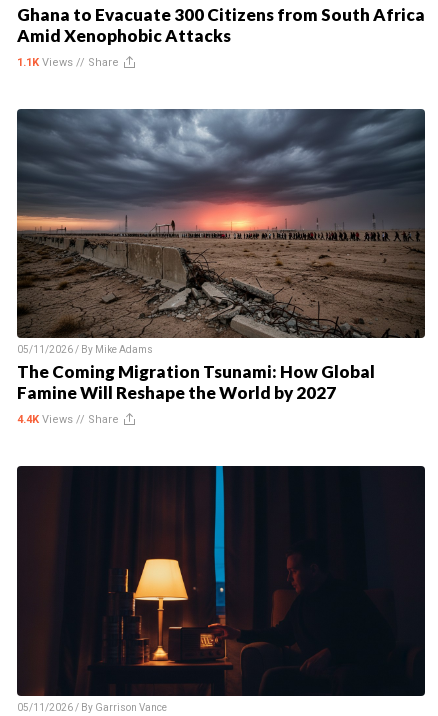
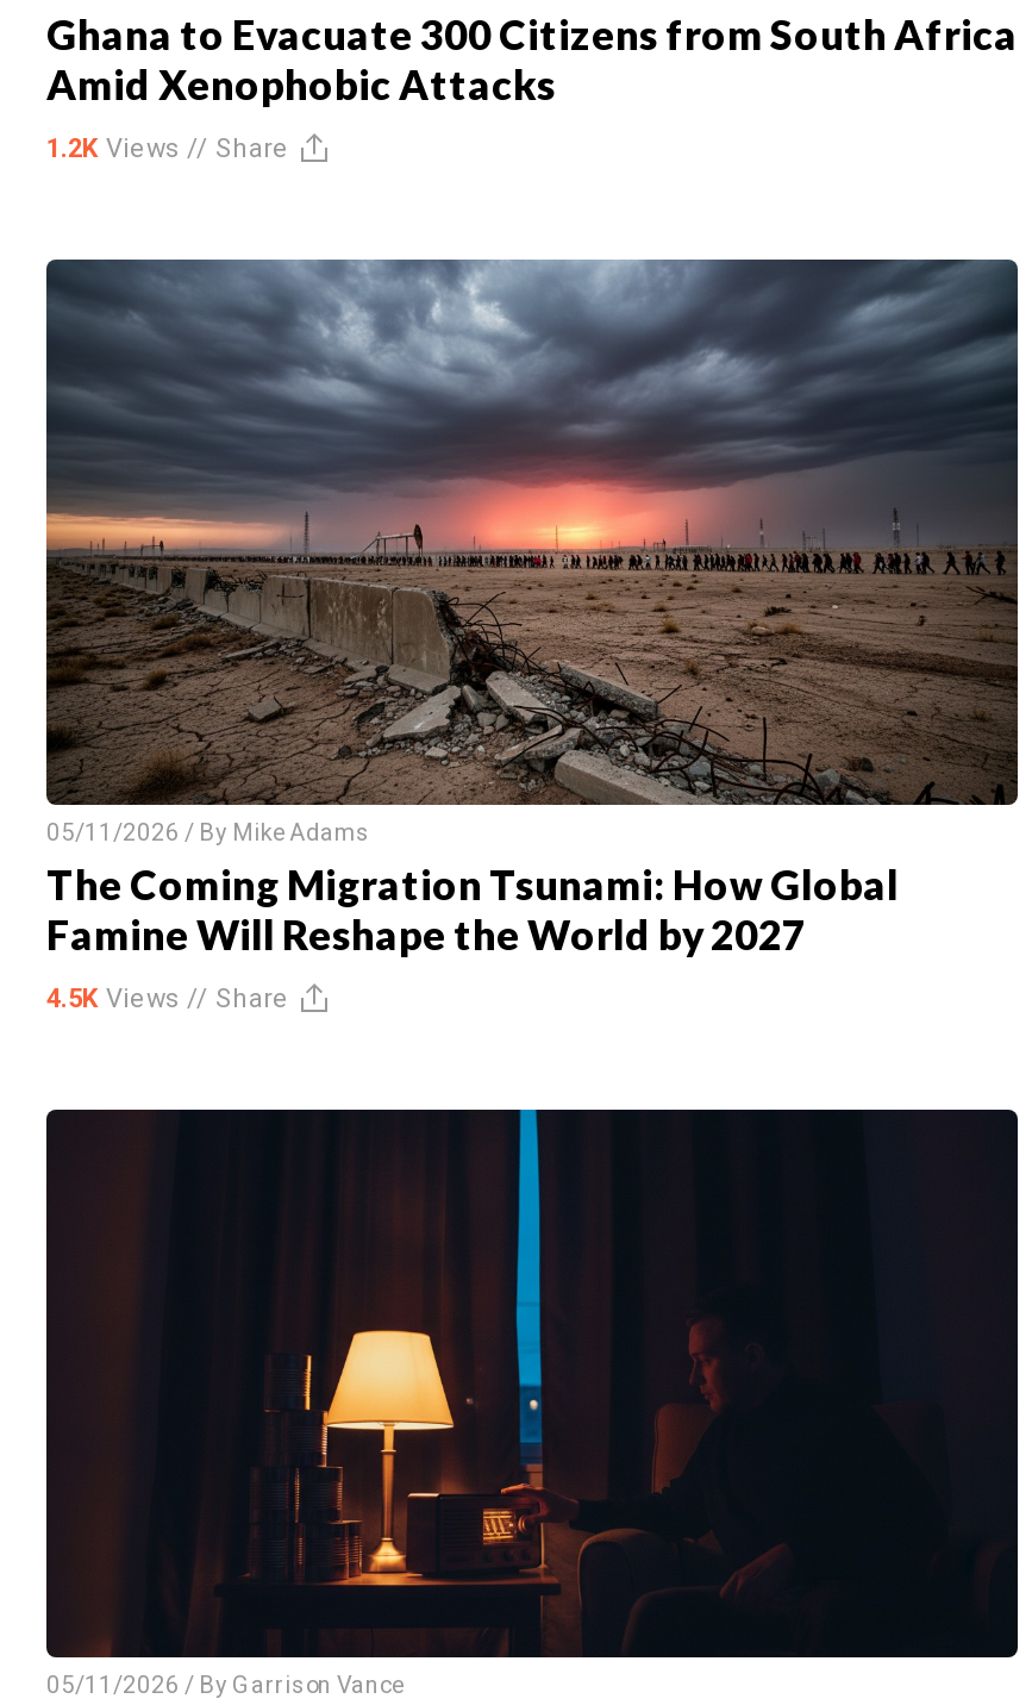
[17,55,119,68] 1.1K Views // Share -> [46,132,289,163] 1.2K Views // Share
[17,413,119,426] 4.4K Views // Share -> [46,983,289,1014] 4.5K Views // Share

